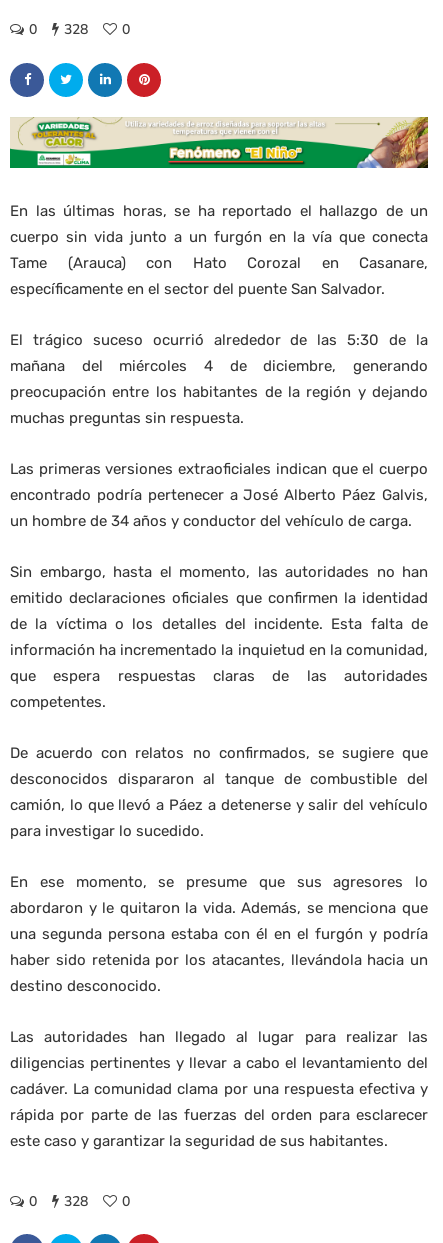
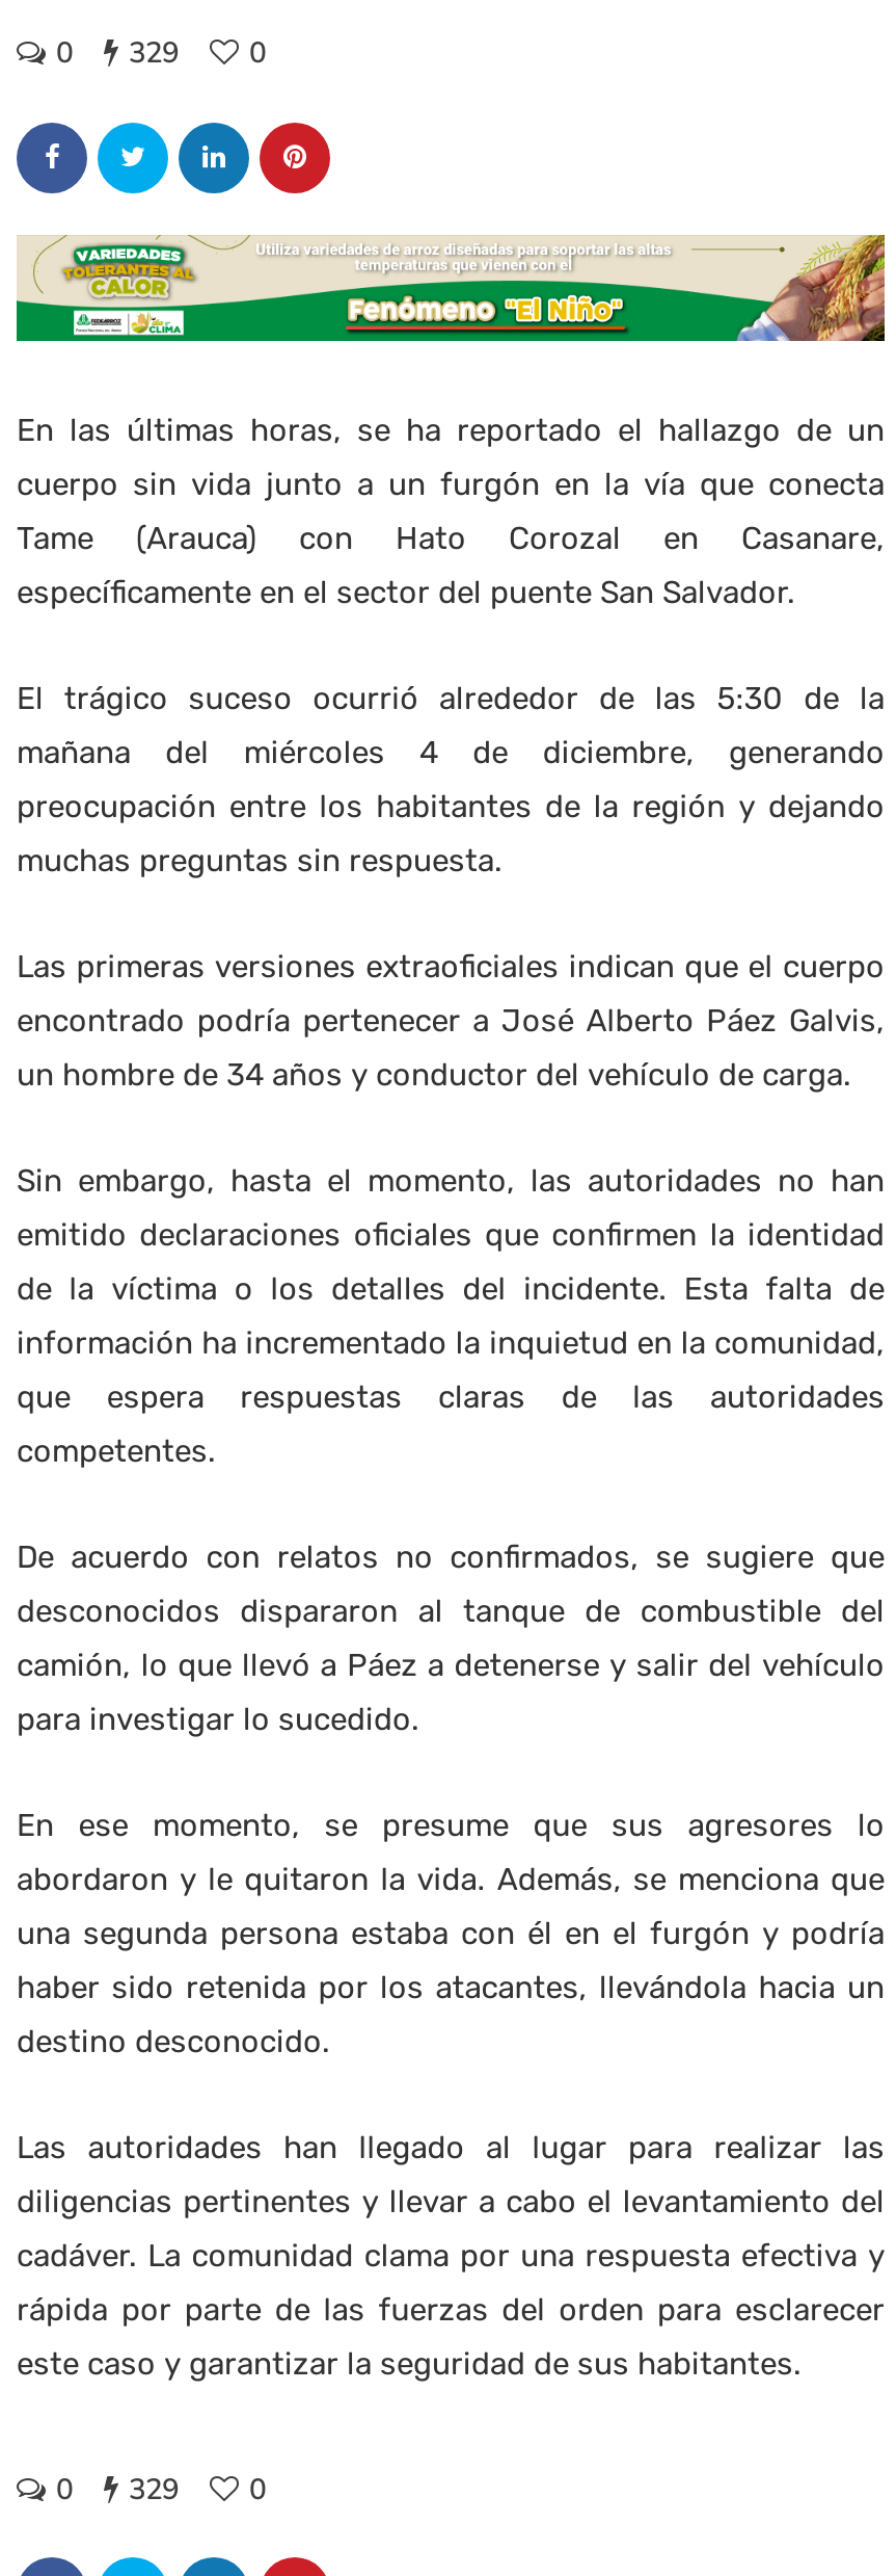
[29,20,130,39] 0 328 0 -> [56,34,266,74] 0 329 0
[29,1192,130,1211] 0 328 0 -> [56,2471,266,2510] 0 329 0

